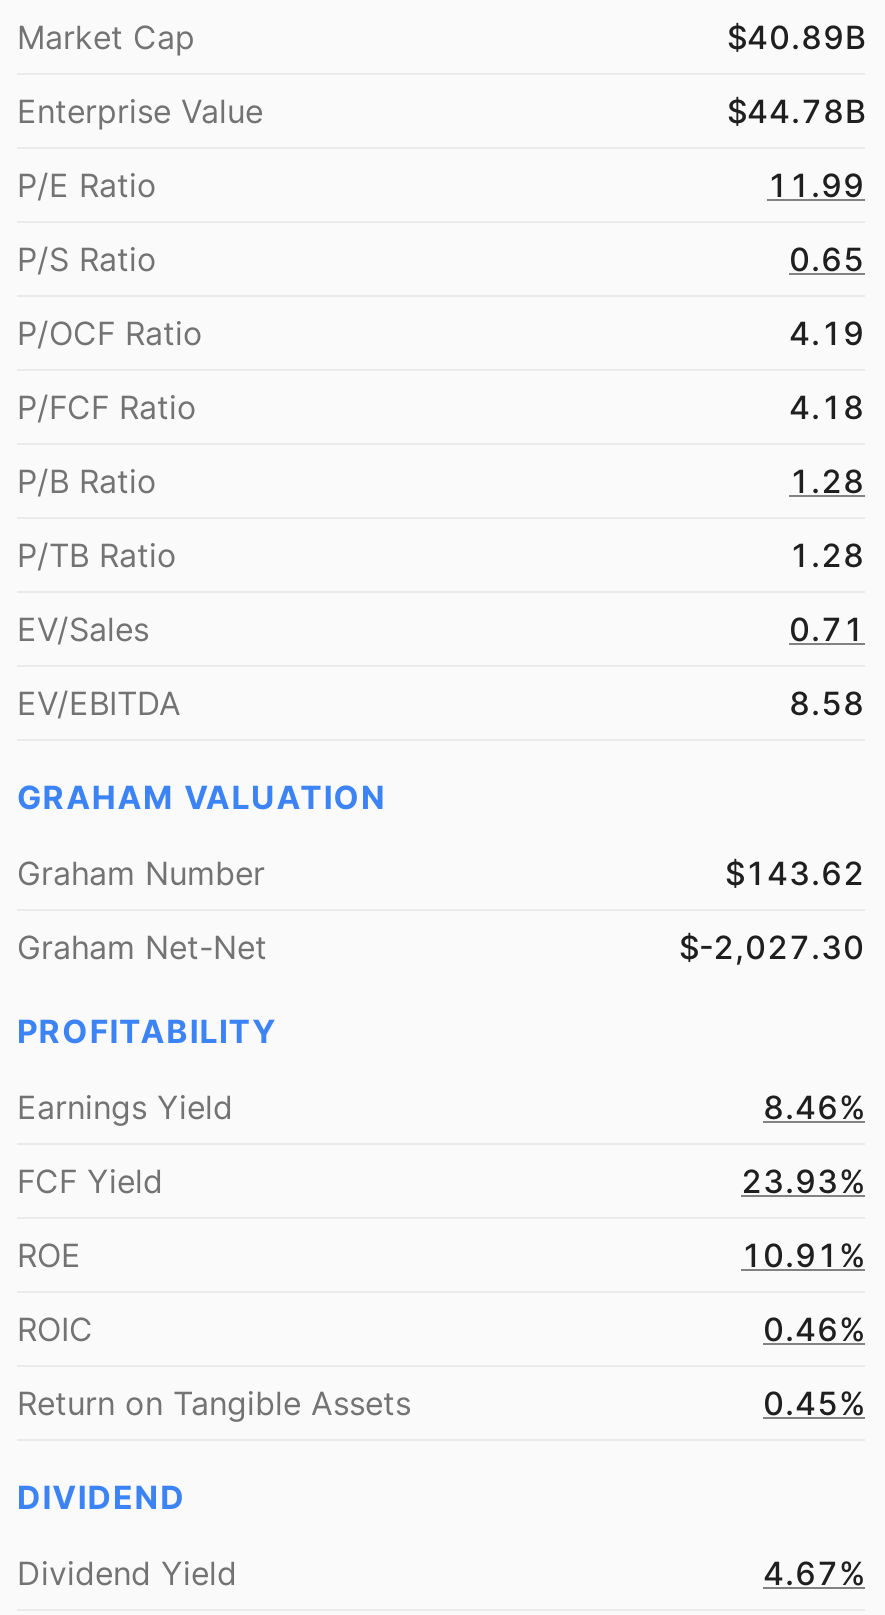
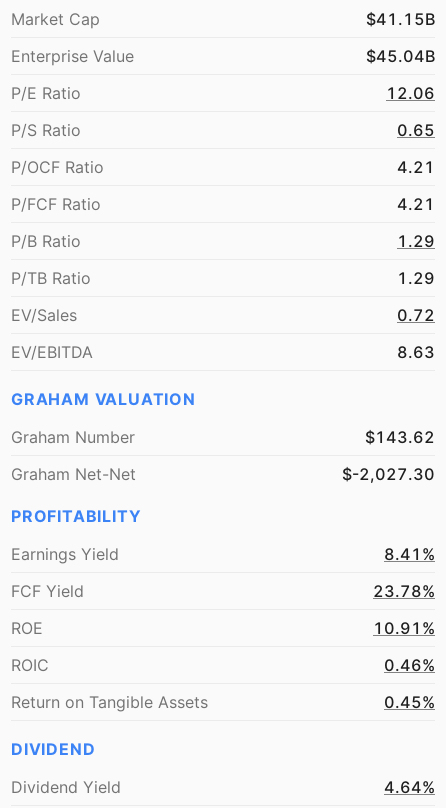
[727,17,865,57] $40.89B -> [366,9,435,29] $41.15B
[727,91,865,131] $44.78B -> [366,46,435,66] $45.04B
[767,165,865,205] 11.99 -> [386,83,435,103] 12.06
[789,313,865,353] 4.19 -> [397,157,435,177] 4.21
[789,387,865,427] 4.18 -> [397,194,435,214] 4.21
[789,461,865,501] 1.28 -> [397,231,435,251] 1.29
[789,535,865,575] 1.28 -> [397,268,435,288] 1.29
[789,609,865,649] 0.71 -> [397,305,435,325] 0.72
[789,683,865,723] 8.58 -> [397,342,435,362] 8.63
[763,1087,865,1127] 8.46% -> [384,544,435,564] 8.41%
[741,1161,865,1201] 23.93% -> [373,581,435,601] 23.78%
[763,1553,865,1593] 4.67% -> [384,777,435,797] 4.64%

